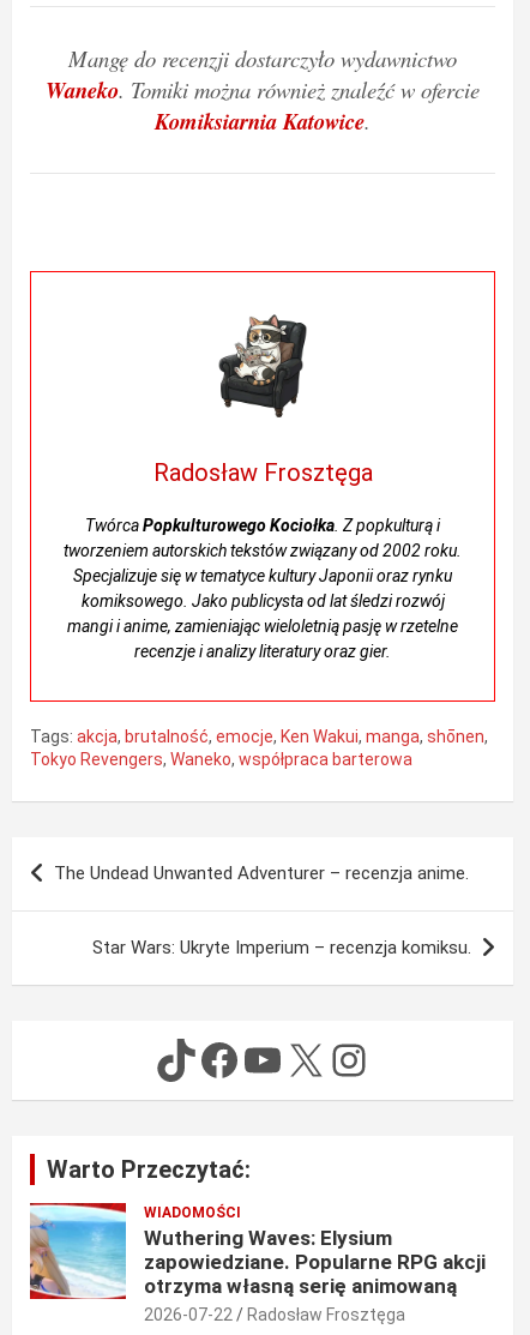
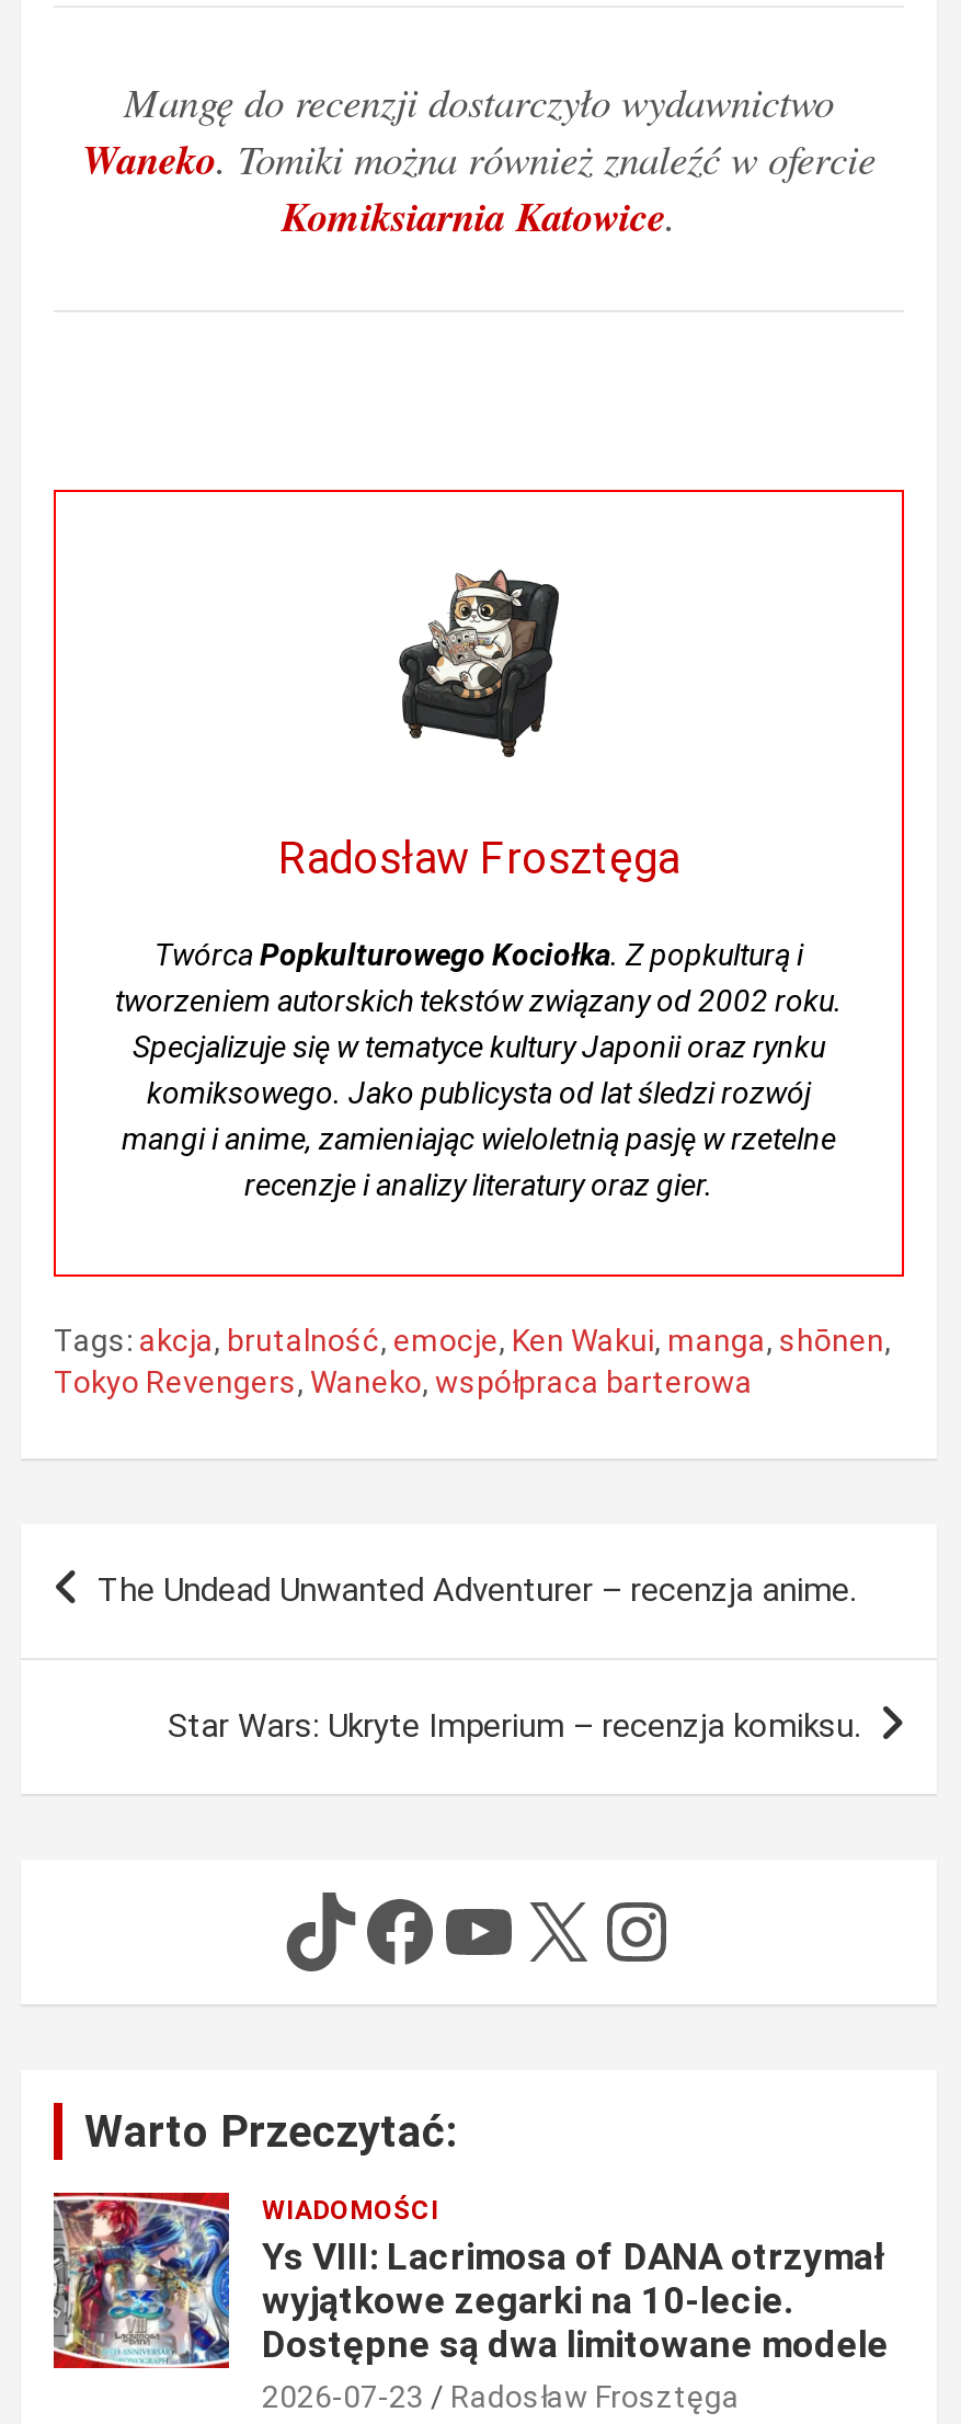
[29,1205,486,1324] [image] | Wuthering Waves: Elysium | zapowiedziane. Popularne RPG akcji | otrzyma własną serię animowaną | 2026-07-22 -> [52,2197,889,2415] [image] | Ys VIII: Lacrimosa of DANA otrzymał | wyjątkowe zegarki na 10-lecie. | Dostępne są dwa limitowane modele | 2026-07-23

